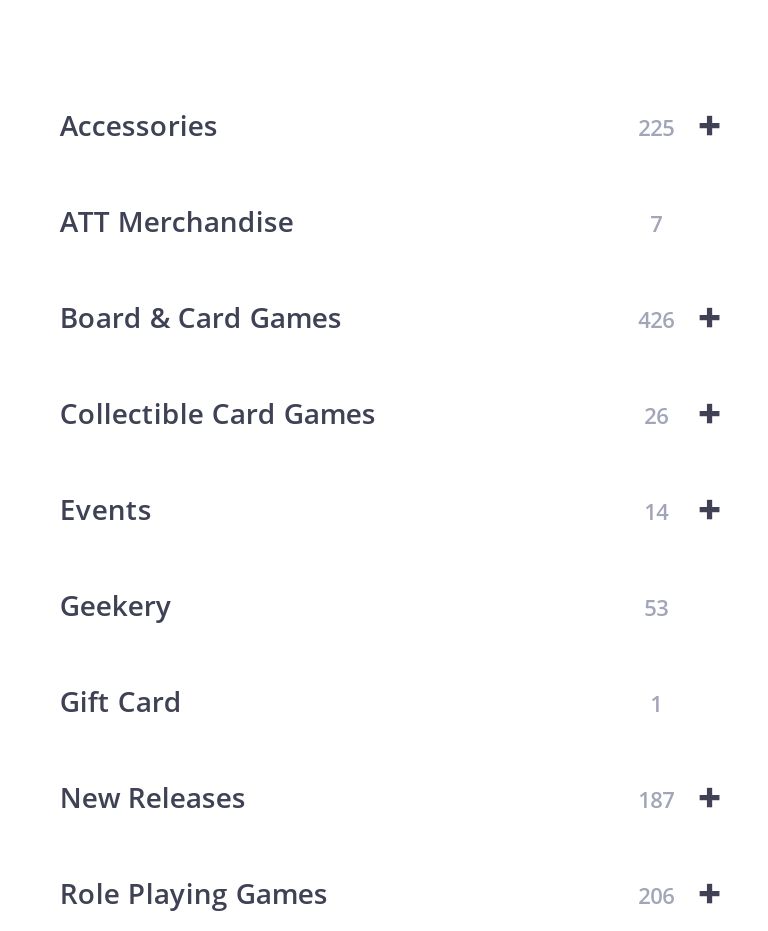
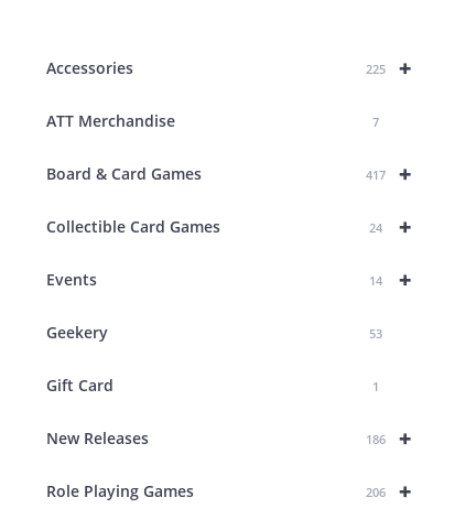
[638,303,674,333] 426 -> [365,167,385,183] 417
[644,399,668,429] 26 -> [369,220,382,236] 24
[638,783,674,813] 187 -> [365,431,385,448] 186

